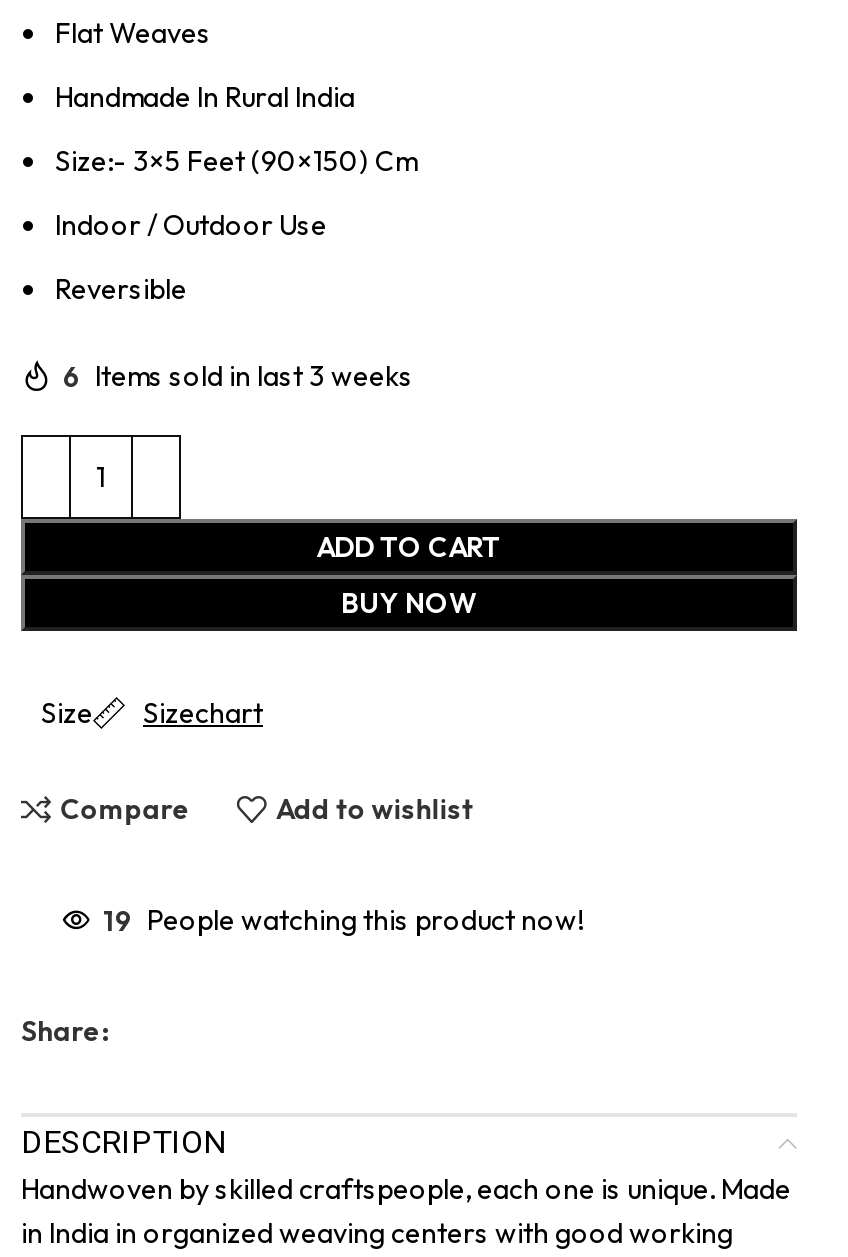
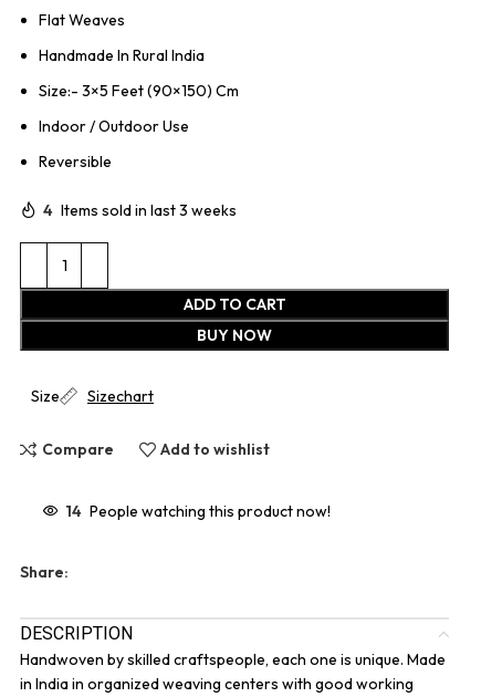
[63,358,413,394] 6 Items sold in last 3 weeks -> [43,200,237,220] 4 Items sold in last 3 weeks
[103,902,583,938] 19 People watching this product now! -> [65,501,331,521] 14 People watching this product now!

